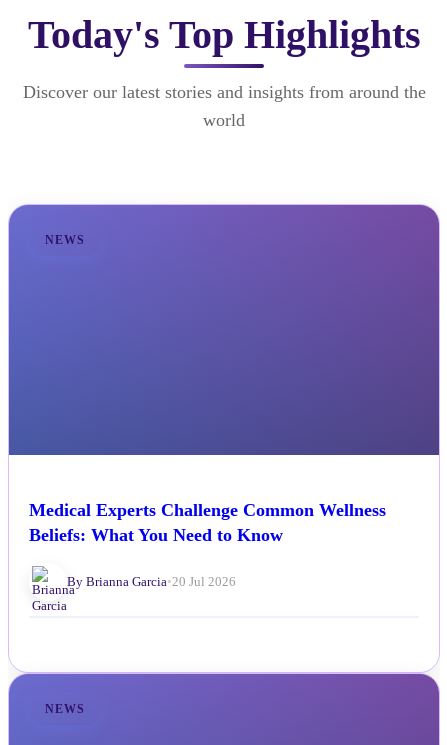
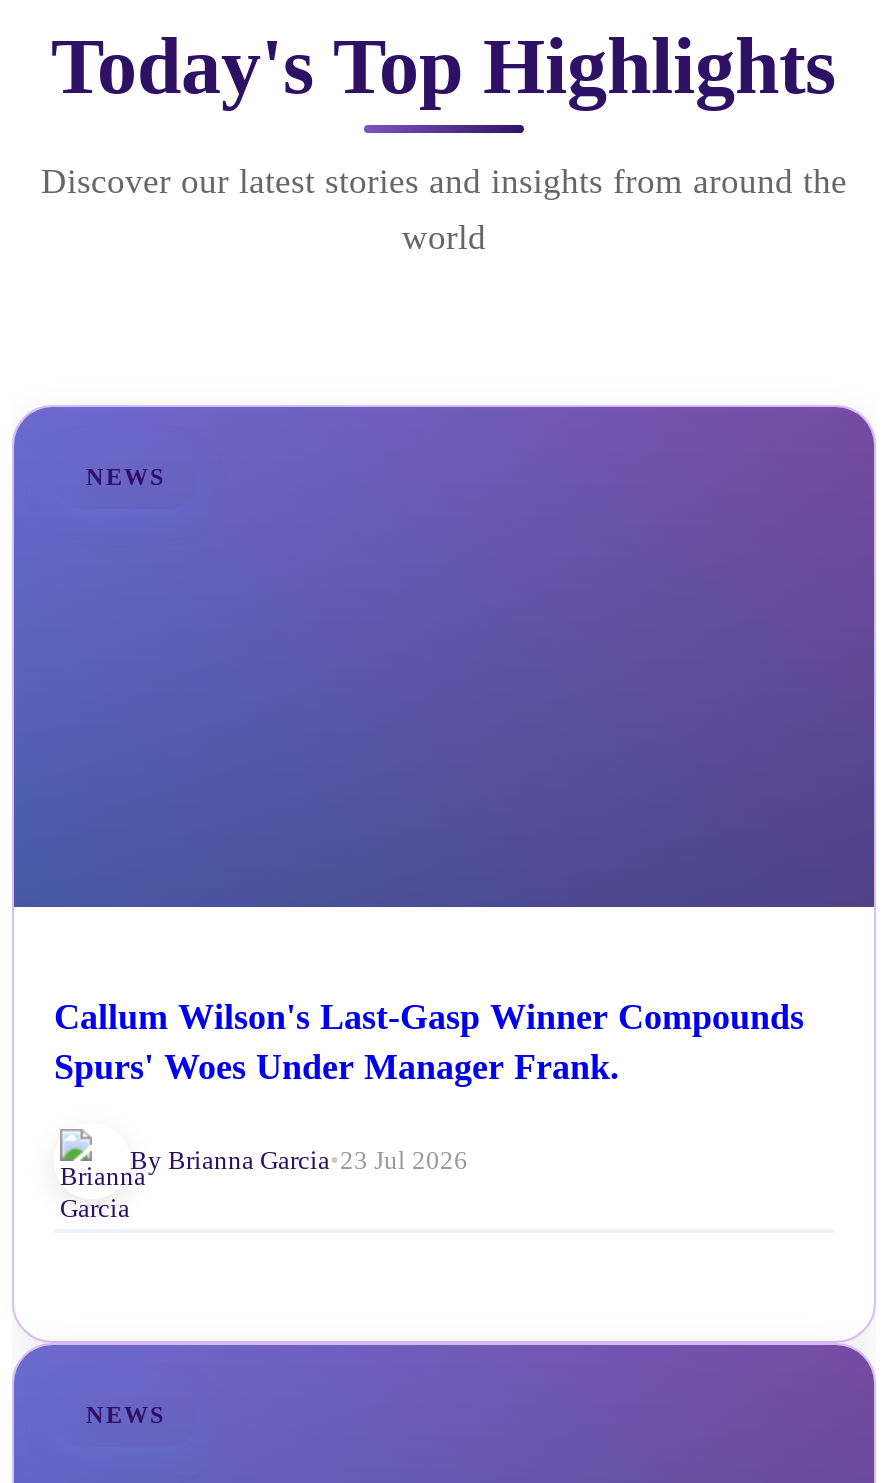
[29,500,386,545] Medical Experts Challenge Common Wellness | Beliefs: What You Need to Know -> [54,997,804,1087] Callum Wilson's Last-Gasp Winner Compounds | Spurs' Woes Under Manager Frank.
[67,574,236,589] By Brianna Garcia • 20 Jul 2026 -> [130,1145,468,1175] By Brianna Garcia • 23 Jul 2026

